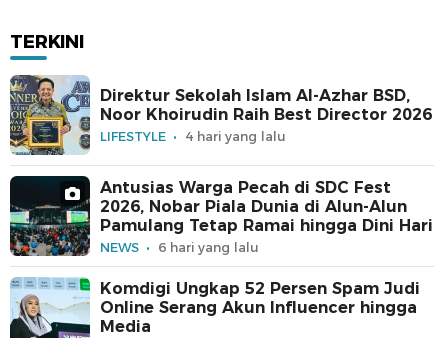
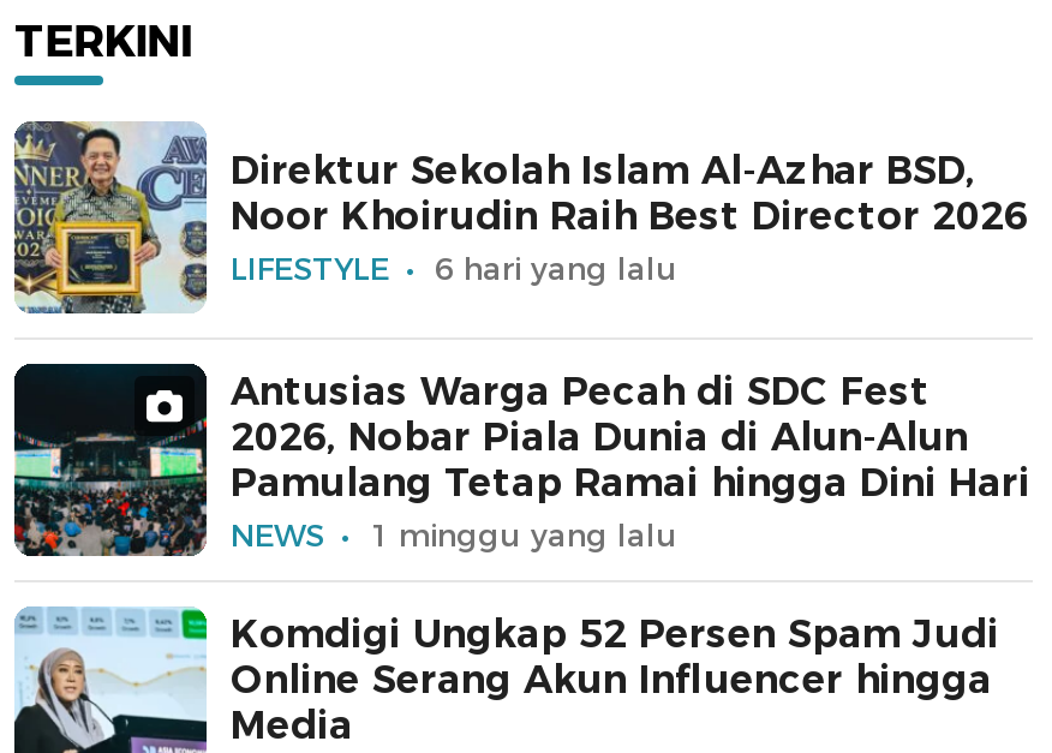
[185,128,286,144] 4 hari yang lalu -> none
moved [158,238,259,254] -> [435,249,677,287]: 6 hari yang lalu
none -> [370,514,677,552] 1 minggu yang lalu

